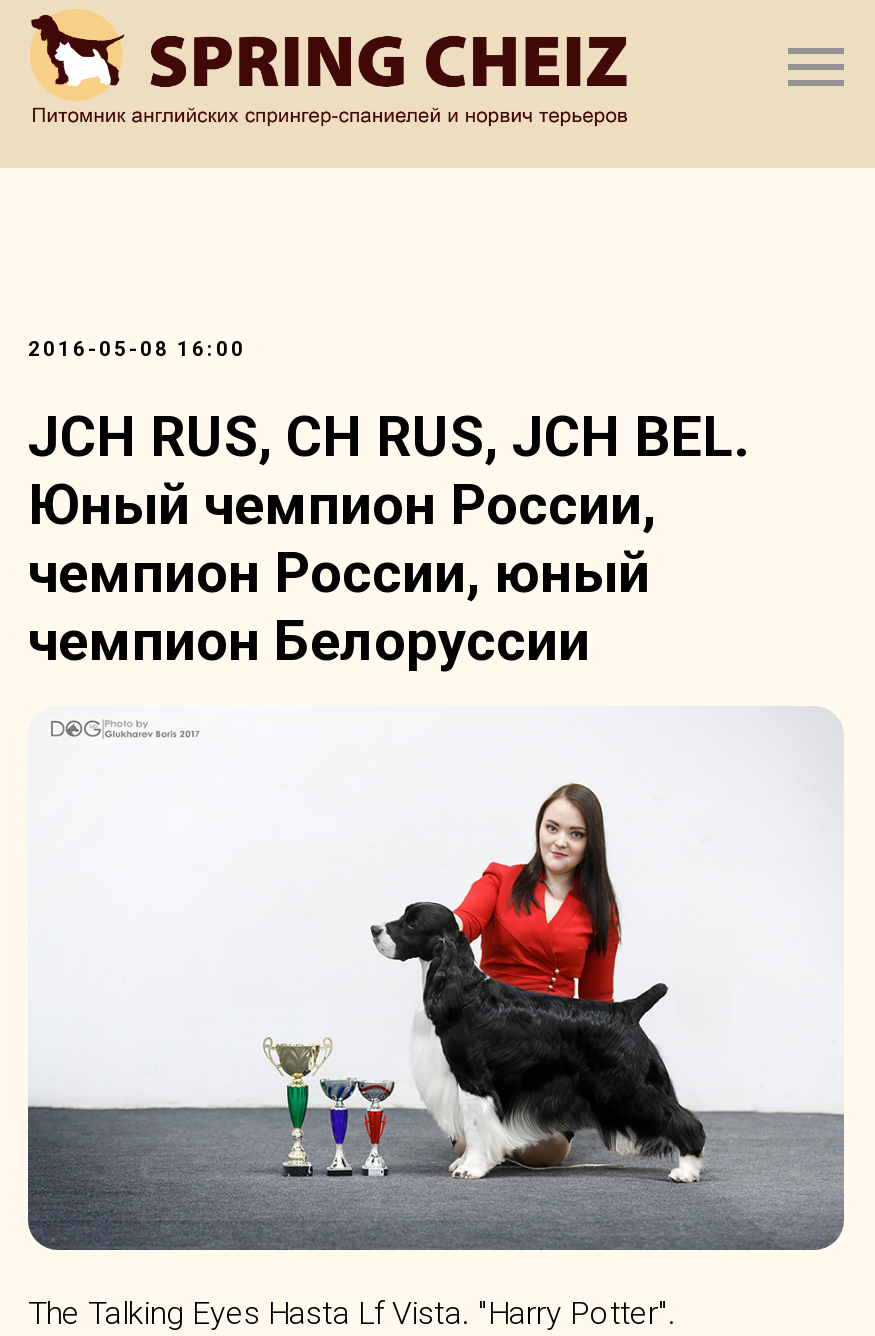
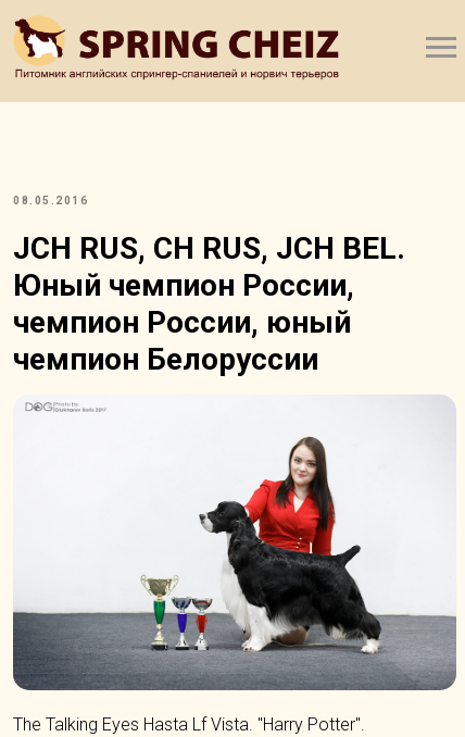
[28,339,246,361] 2016-05-08 16:00 -> [13,195,88,207] 08.05.2016

